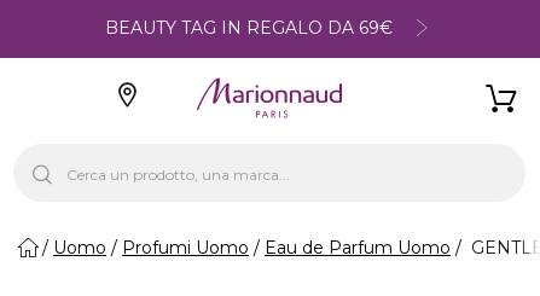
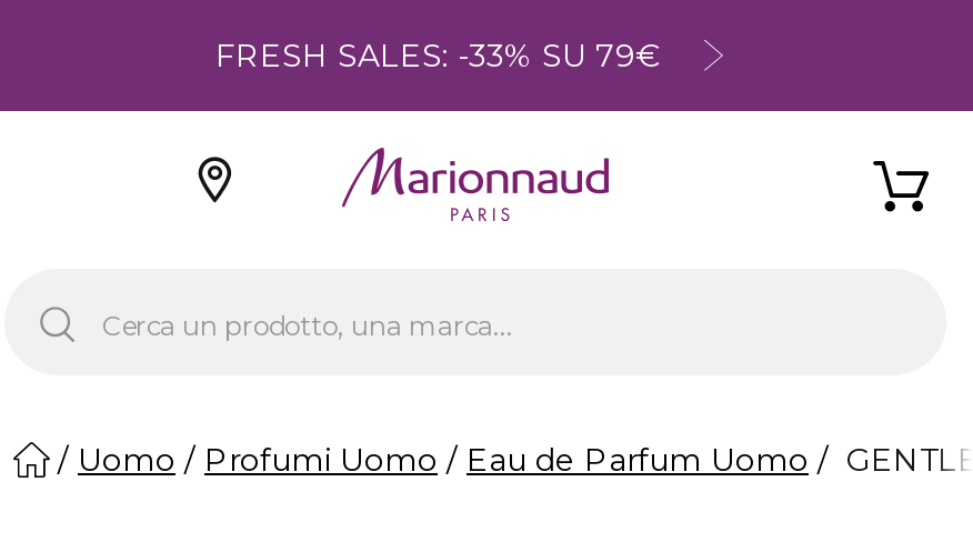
[105,16,393,38] BEAUTY TAG IN REGALO DA 69€ -> [215,34,660,74] FRESH SALES: -33% SU 79€

